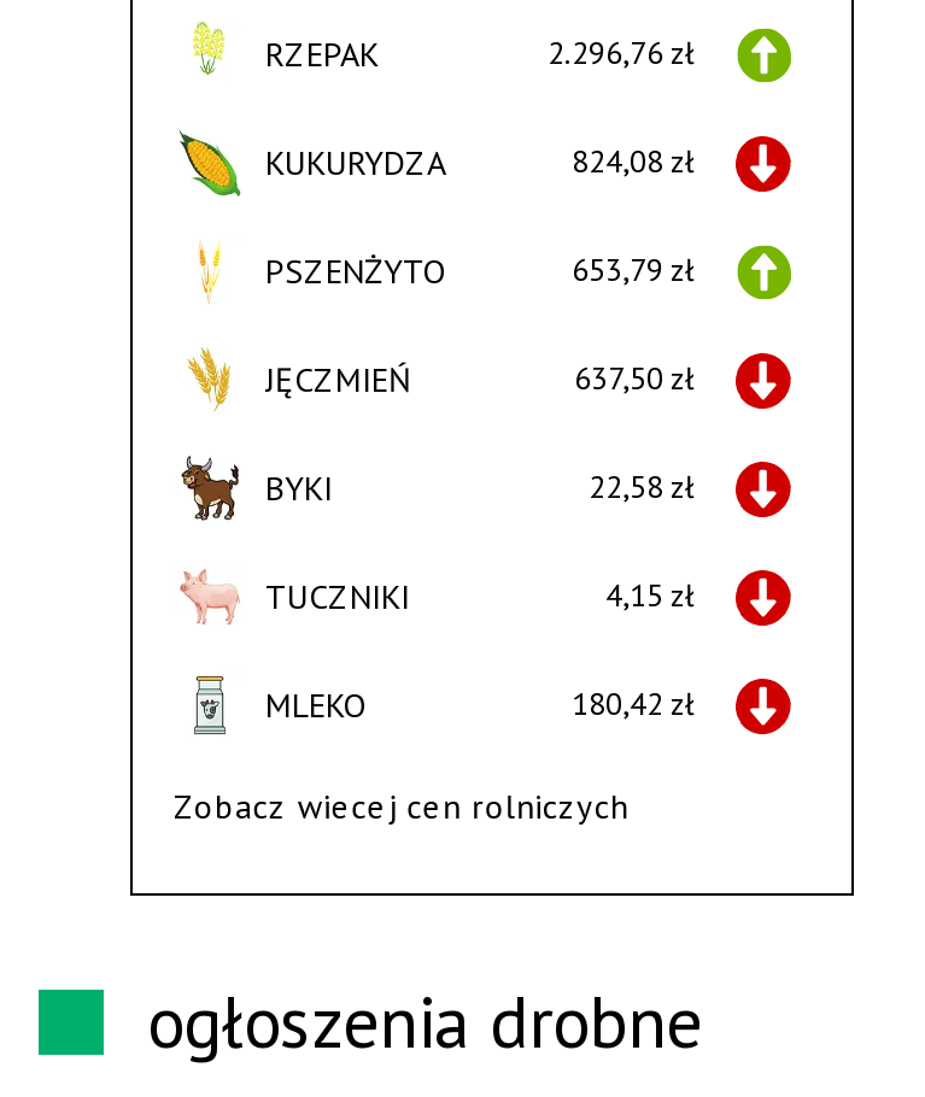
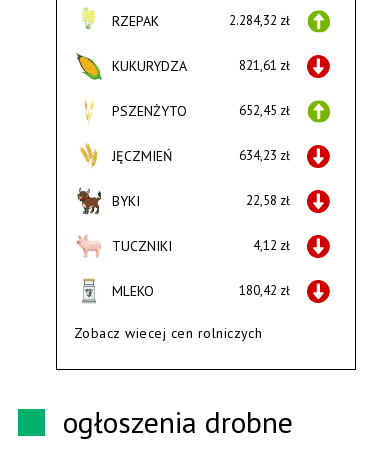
[548,33,695,74] 2.296,76 zł -> [229,12,290,29] 2.284,32 zł
[572,142,695,183] 824,08 zł -> [239,57,290,74] 821,61 zł
[572,250,695,291] 653,79 zł -> [239,102,290,119] 652,45 zł
[574,359,695,400] 637,50 zł -> [239,147,290,164] 634,23 zł
[605,576,695,617] 4,15 zł -> [253,237,290,254] 4,12 zł

